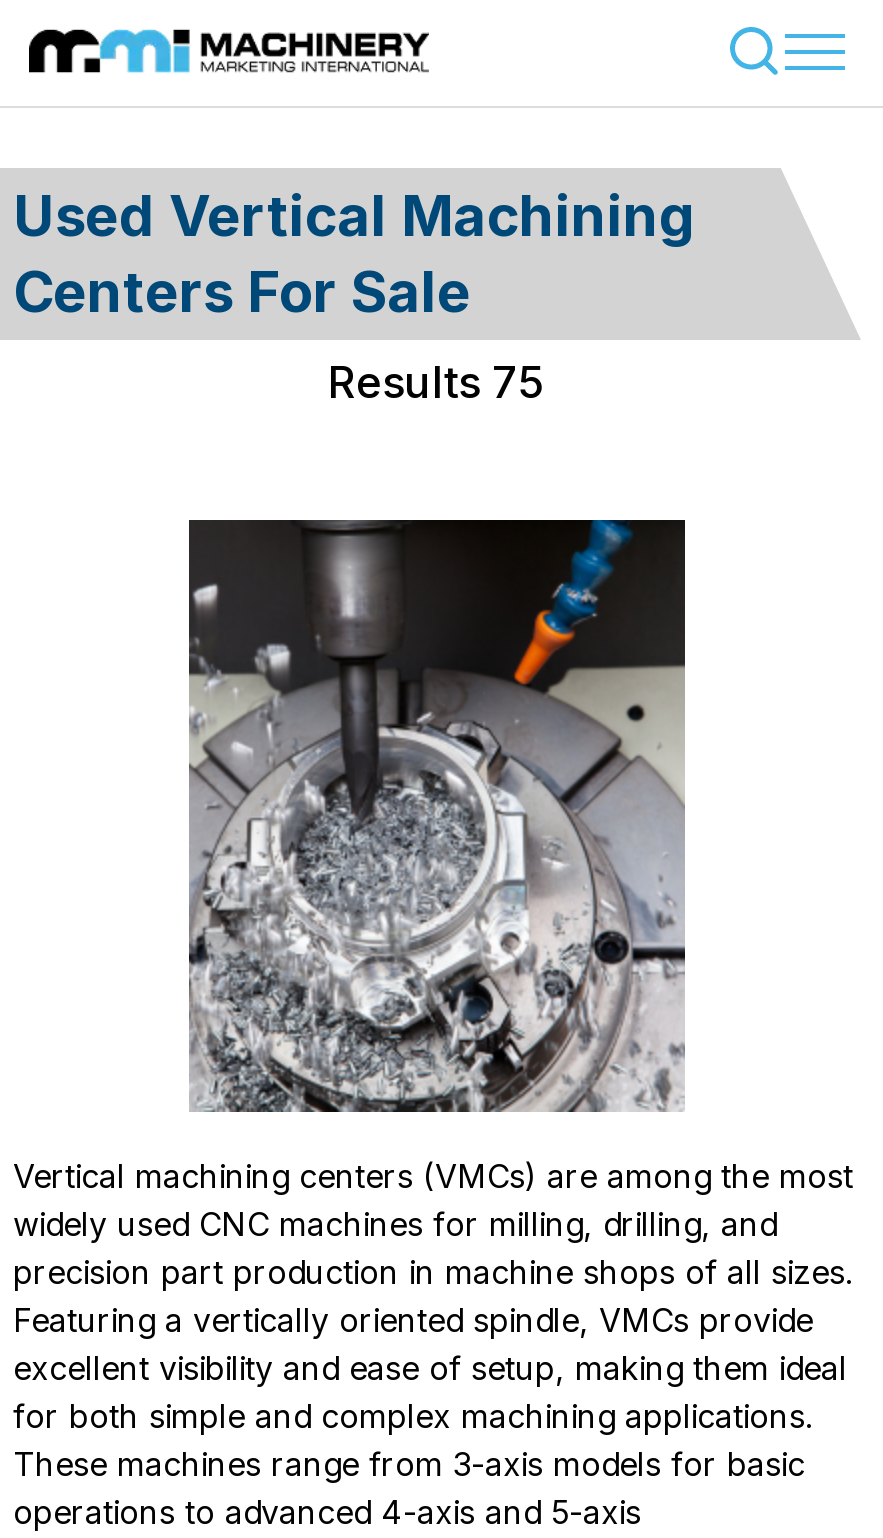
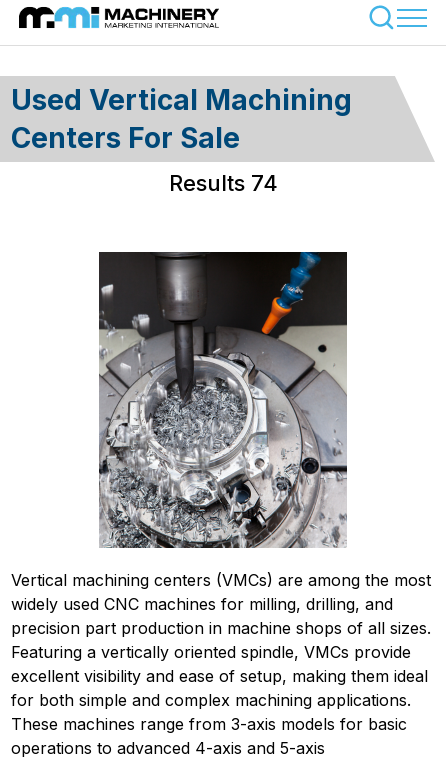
[328,357,546,409] Results 75 -> [168,170,277,196] Results 74

